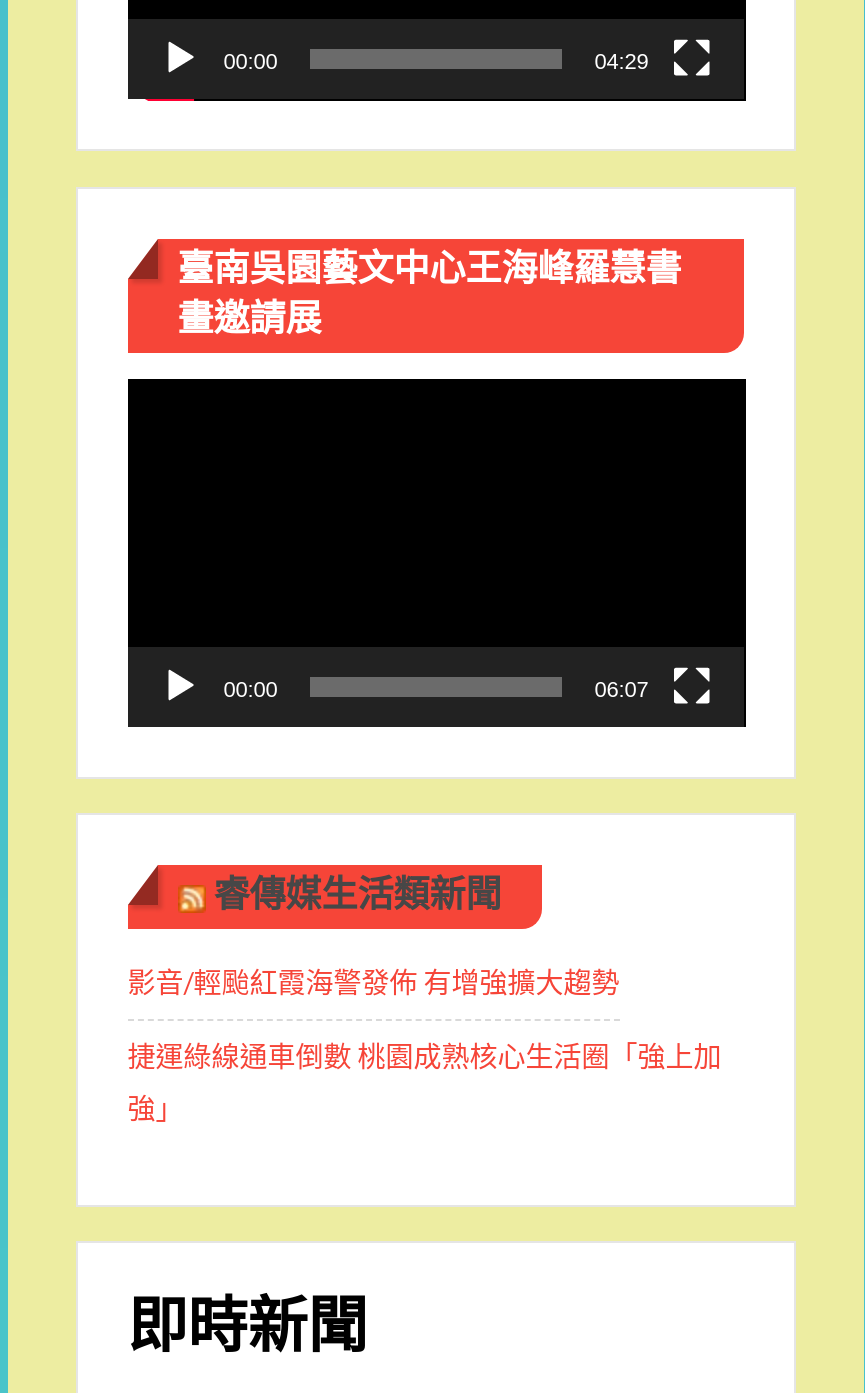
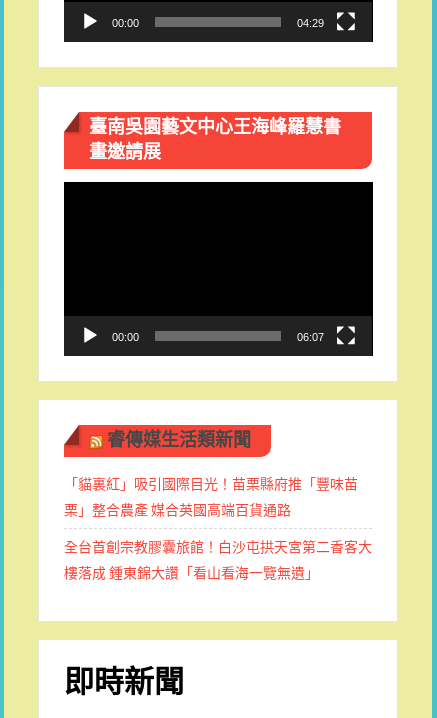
[127,965,721,1125] 影音/輕颱紅霞海警發佈 有增強擴大趨勢 | 捷運綠線通車倒數 桃園成熟核心生活圈「強上加 | 強」 -> [64,474,372,580] 「貓裏紅」吸引國際目光！苗栗縣府推「豐味苗 | 栗」整合農產 媒合英國高端百貨通路 | 全台首創宗教膠囊旅館！白沙屯拱天宮第二香客大 | 樓落成 鍾東錦大讚「看山看海一覽無遺」

